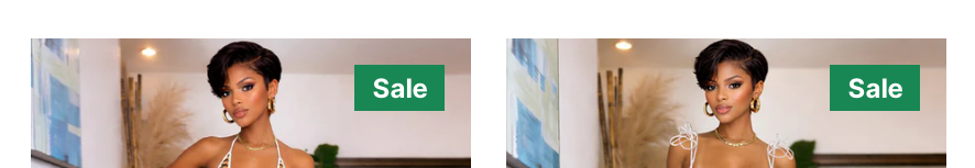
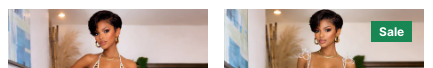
[372,70,427,103] Sale -> none

